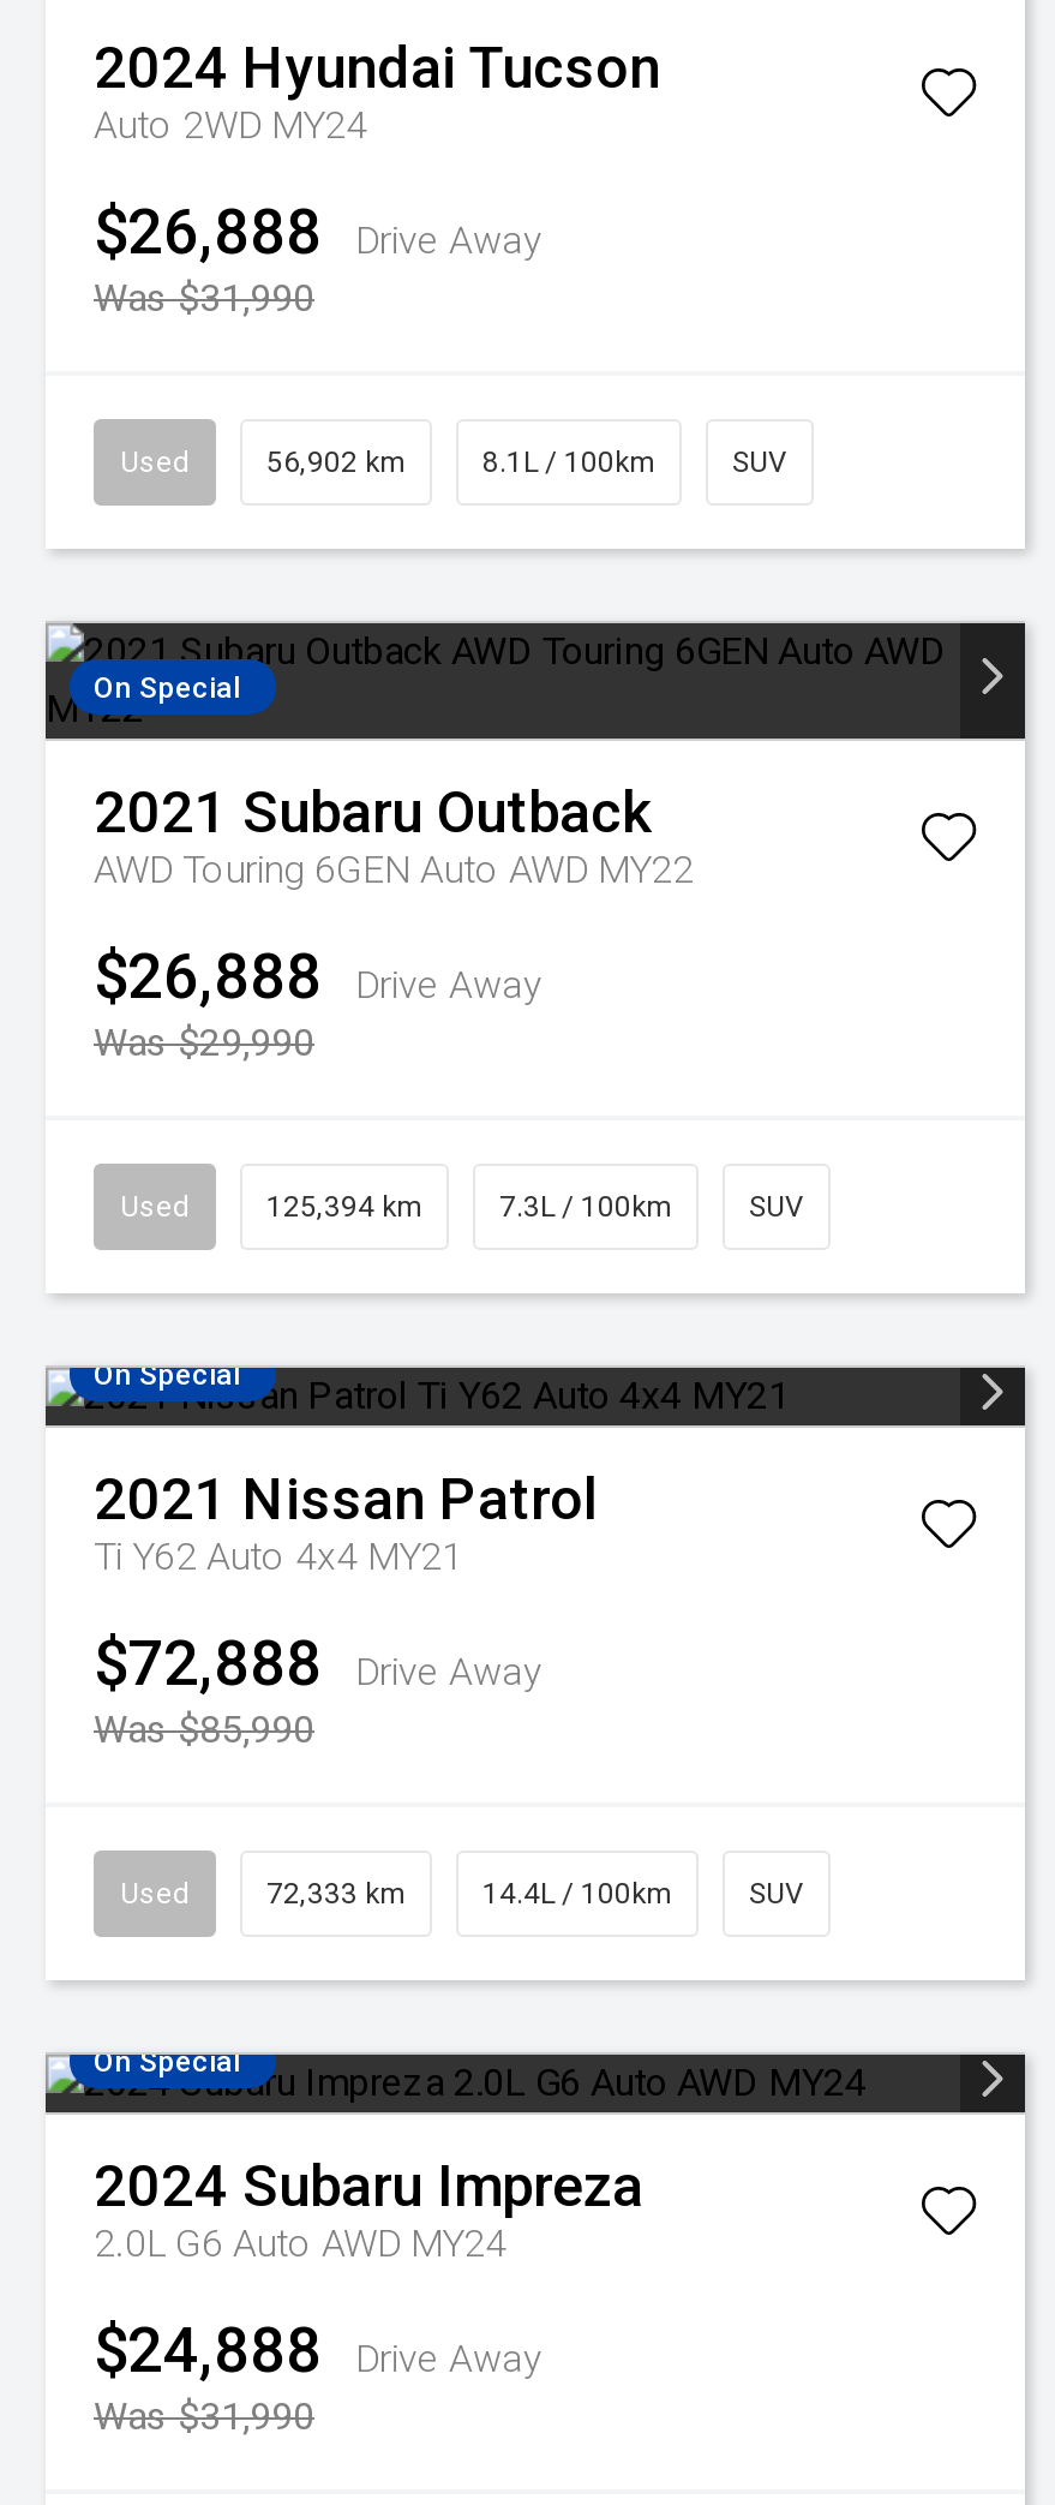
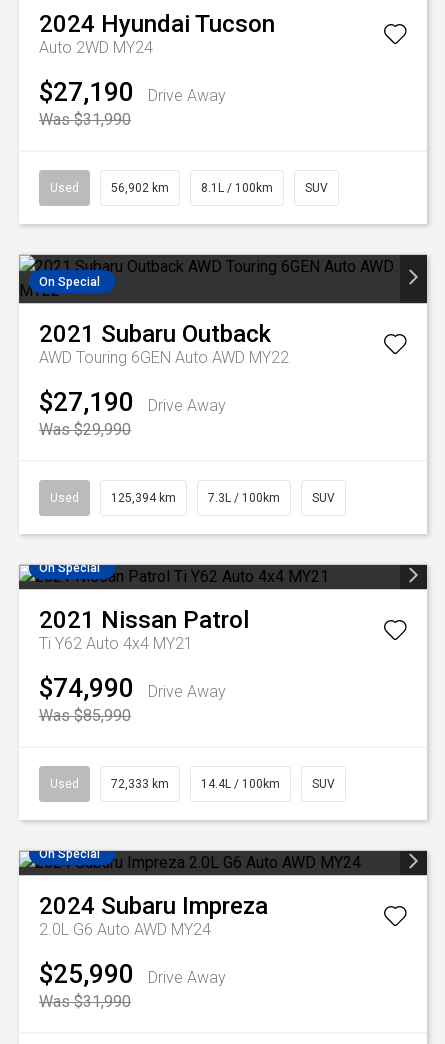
[94,197,543,269] $26,888 Drive Away -> [39,77,226,107] $27,190 Drive Away
[94,941,543,1013] $26,888 Drive Away -> [39,387,226,417] $27,190 Drive Away
[94,1628,543,1700] $72,888 Drive Away -> [39,673,226,703] $74,990 Drive Away
[94,2315,543,2387] $24,888 Drive Away -> [39,959,226,989] $25,990 Drive Away

